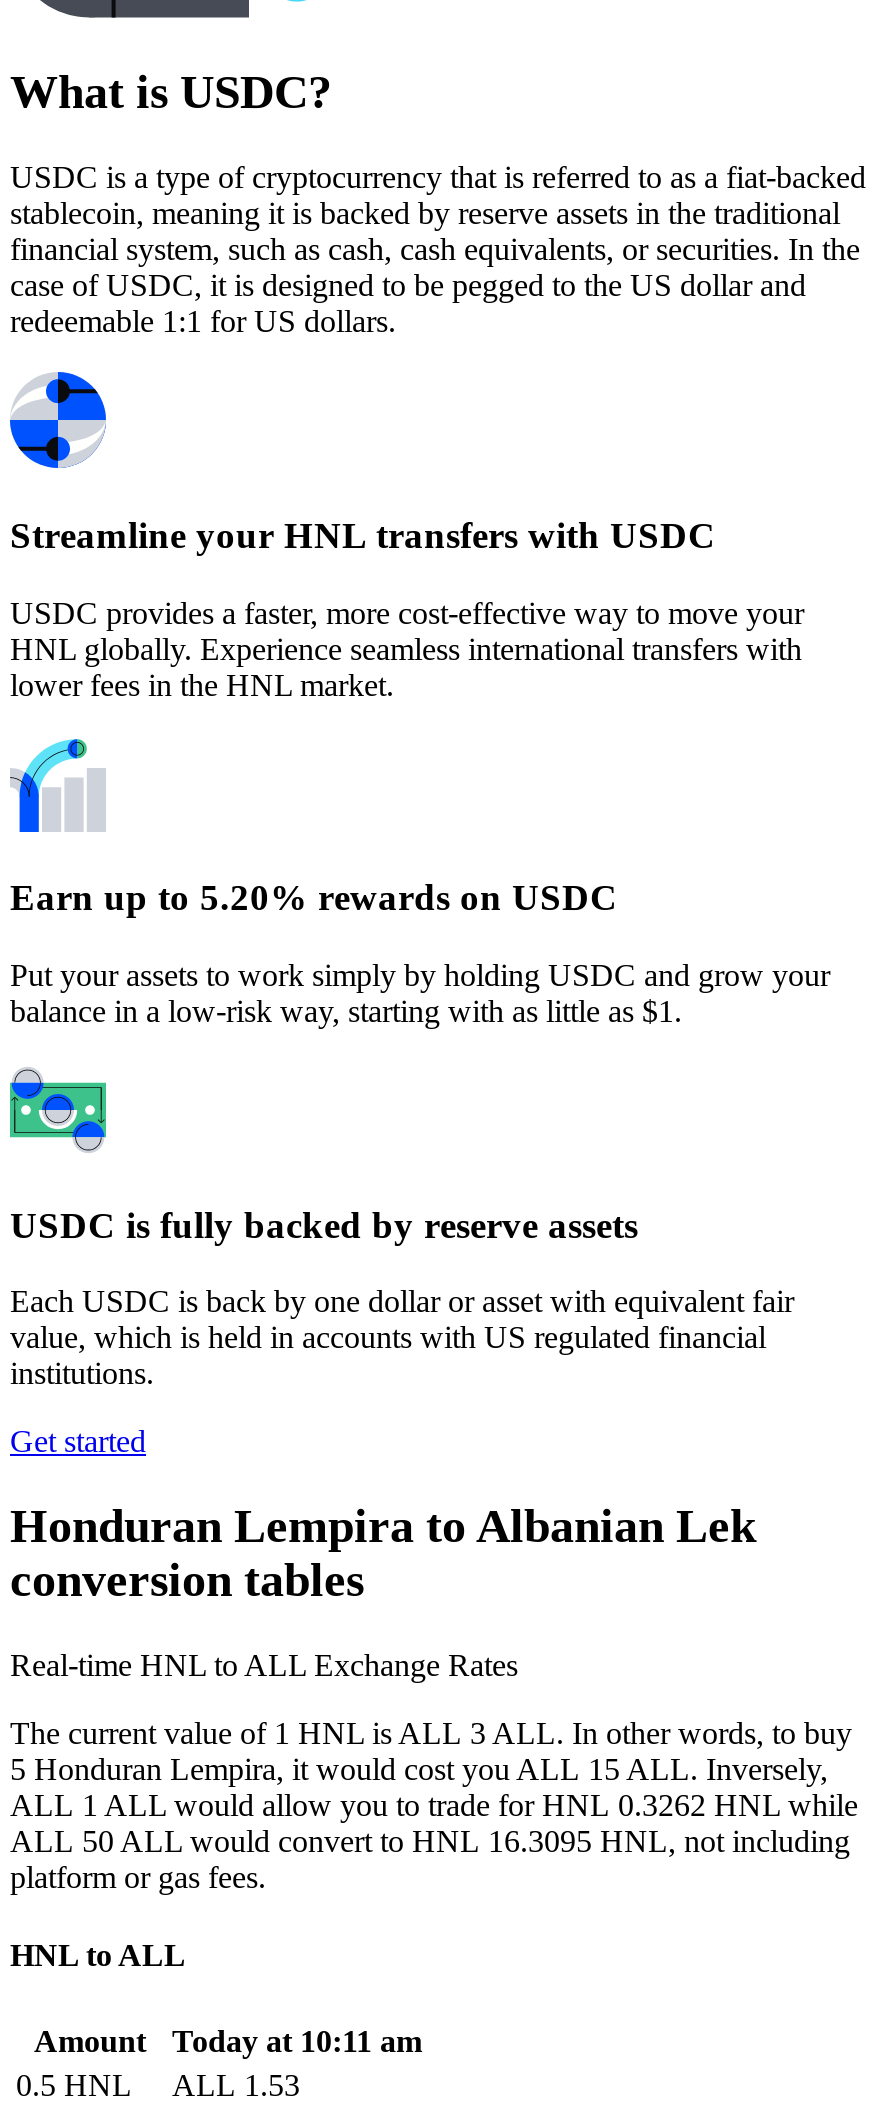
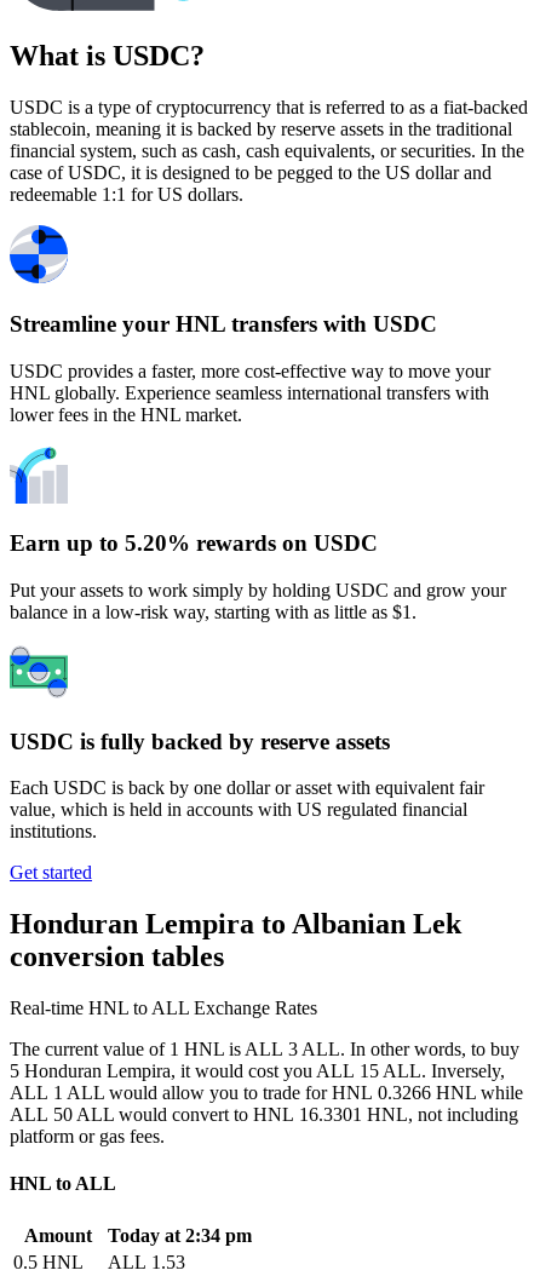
[10,1788,858,1822] ALL 1 ALL would allow you to trade for HNL 0.3262 HNL while -> [10,1083,523,1103] ALL 1 ALL would allow you to trade for HNL 0.3266 HNL while
[10,1824,850,1858] ALL 50 ALL would convert to HNL 16.3095 HNL, not including -> [10,1104,518,1125] ALL 50 ALL would convert to HNL 16.3301 HNL, not including
[34,2023,422,2057] Amount Today at 10:11 am -> [24,1225,252,1245] Amount Today at 2:34 pm

